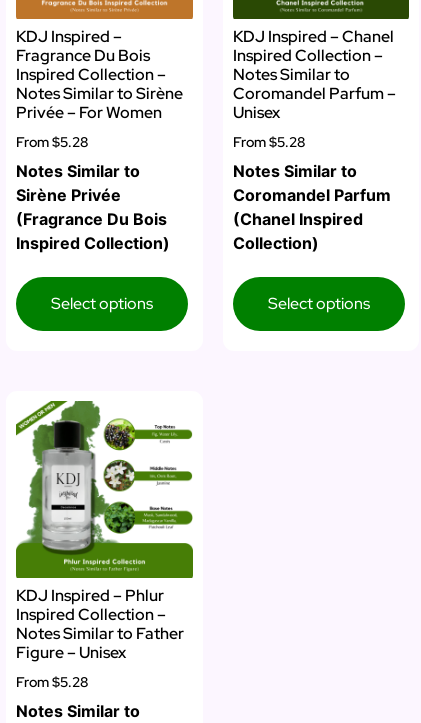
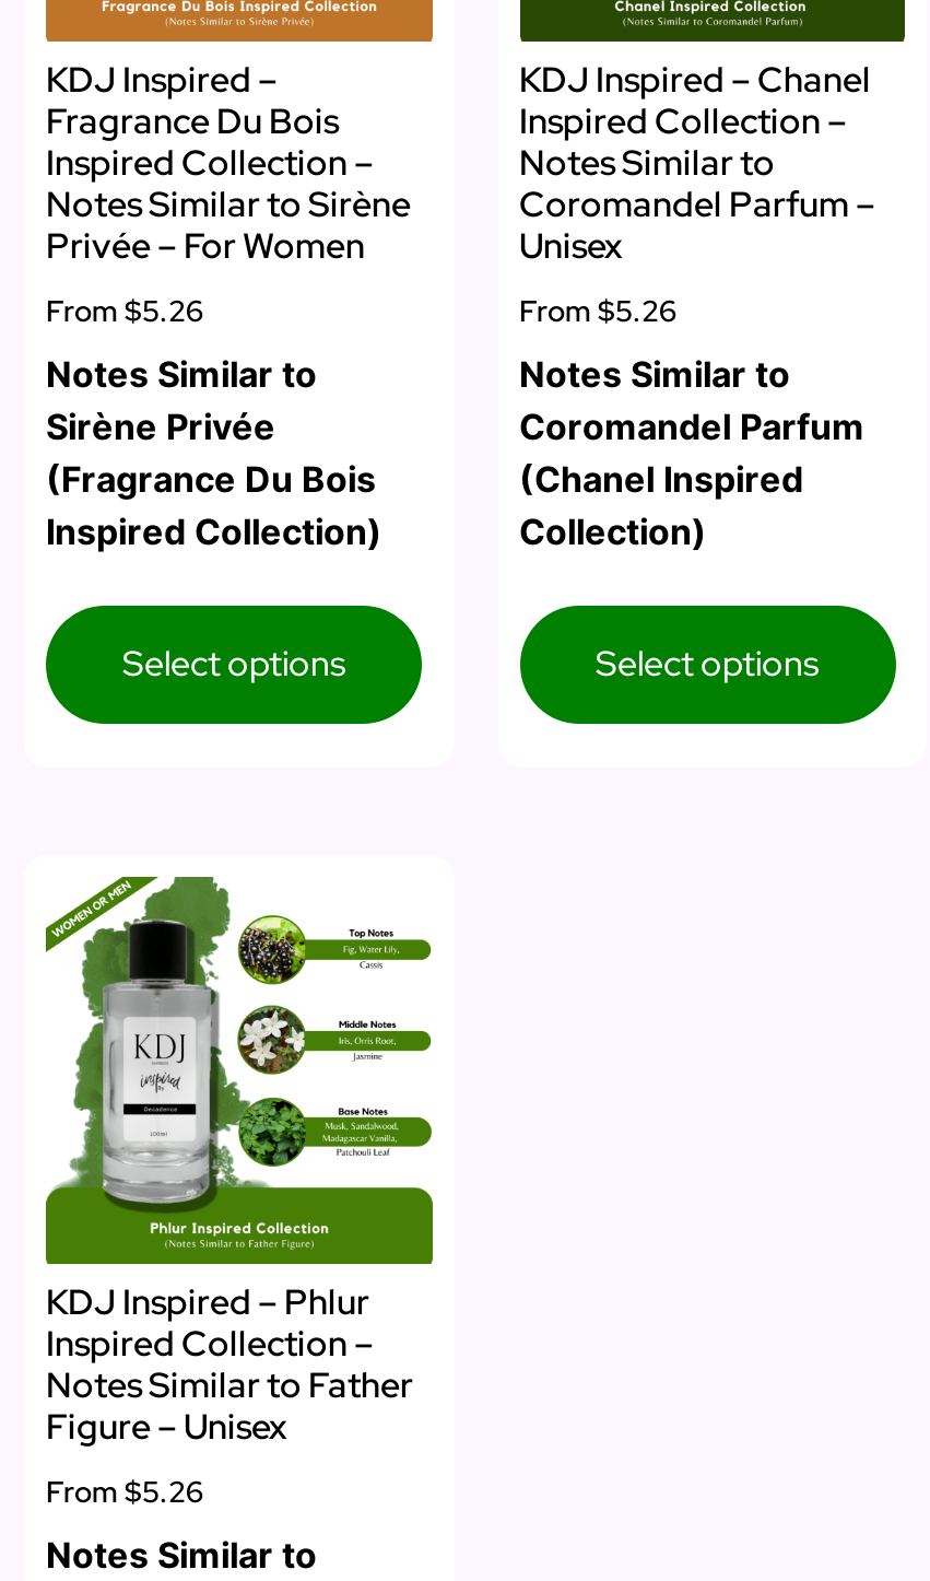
[16,133,88,151] From $5.28 -> [46,291,203,331] From $5.26
[232,133,304,151] From $5.28 -> [519,291,676,331] From $5.26
[16,673,88,691] From $5.28 -> [46,1472,203,1511] From $5.26

